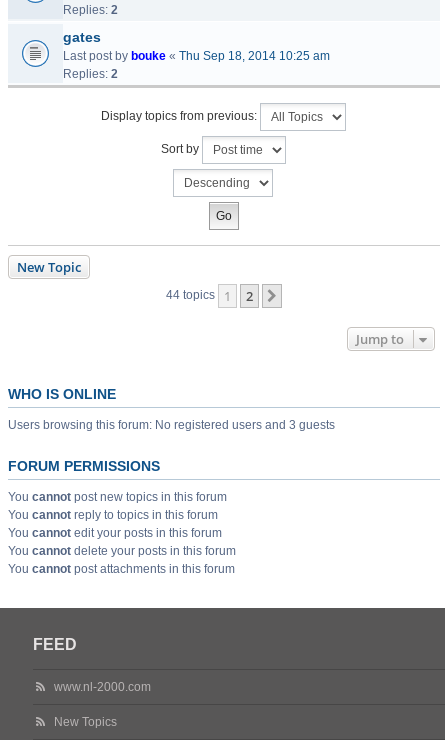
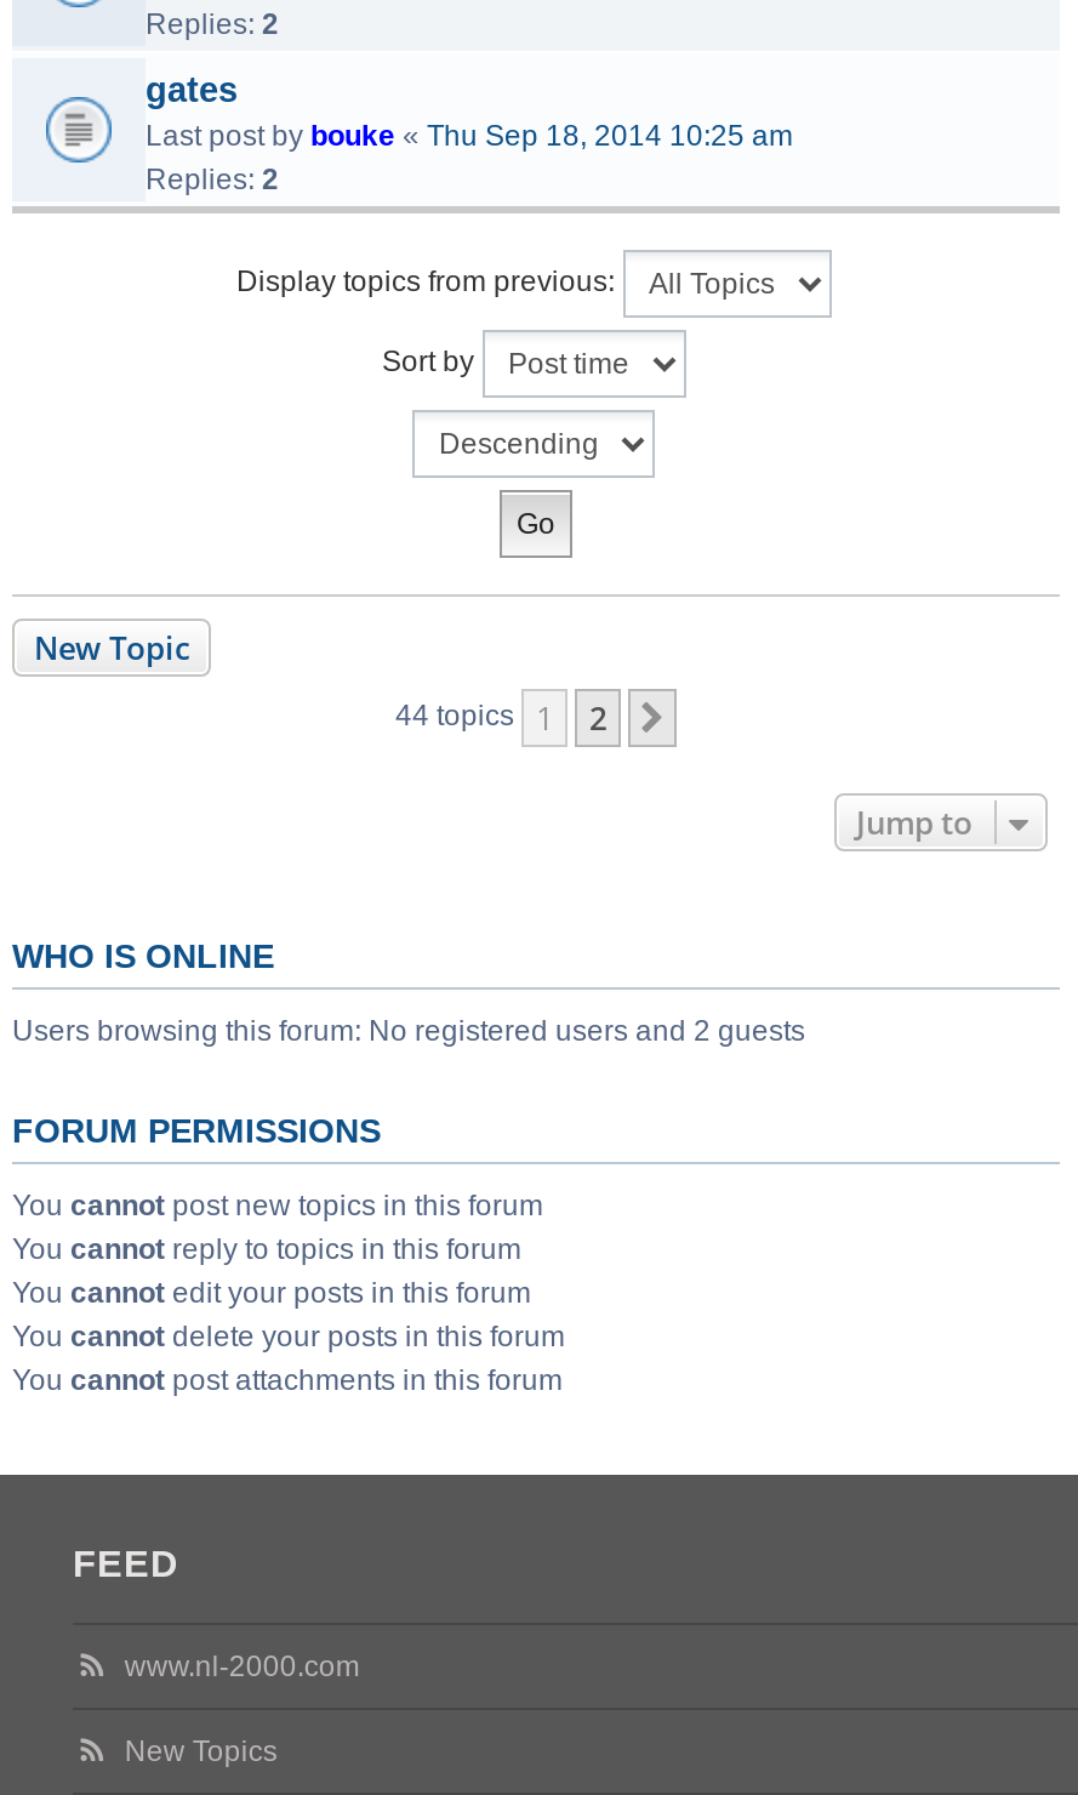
[8,418,335,432] Users browsing this forum: No registered users and 3 guests -> [12,1014,805,1048] Users browsing this forum: No registered users and 2 guests

